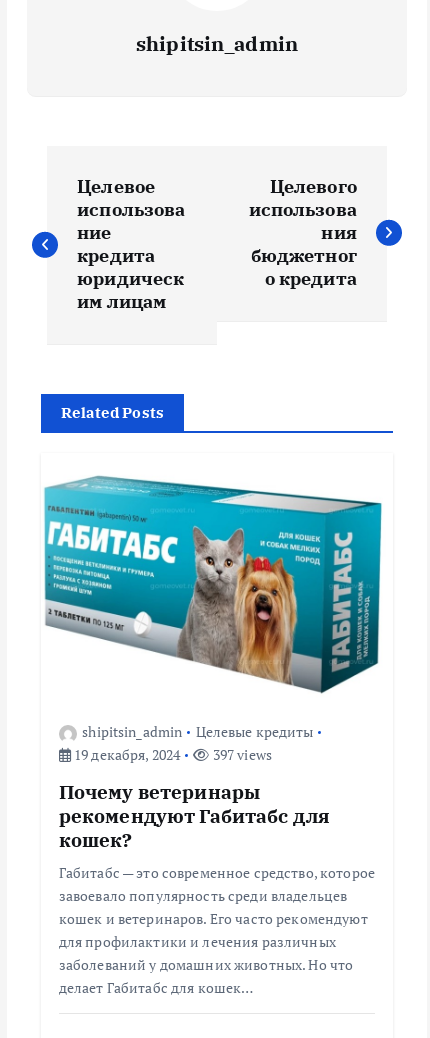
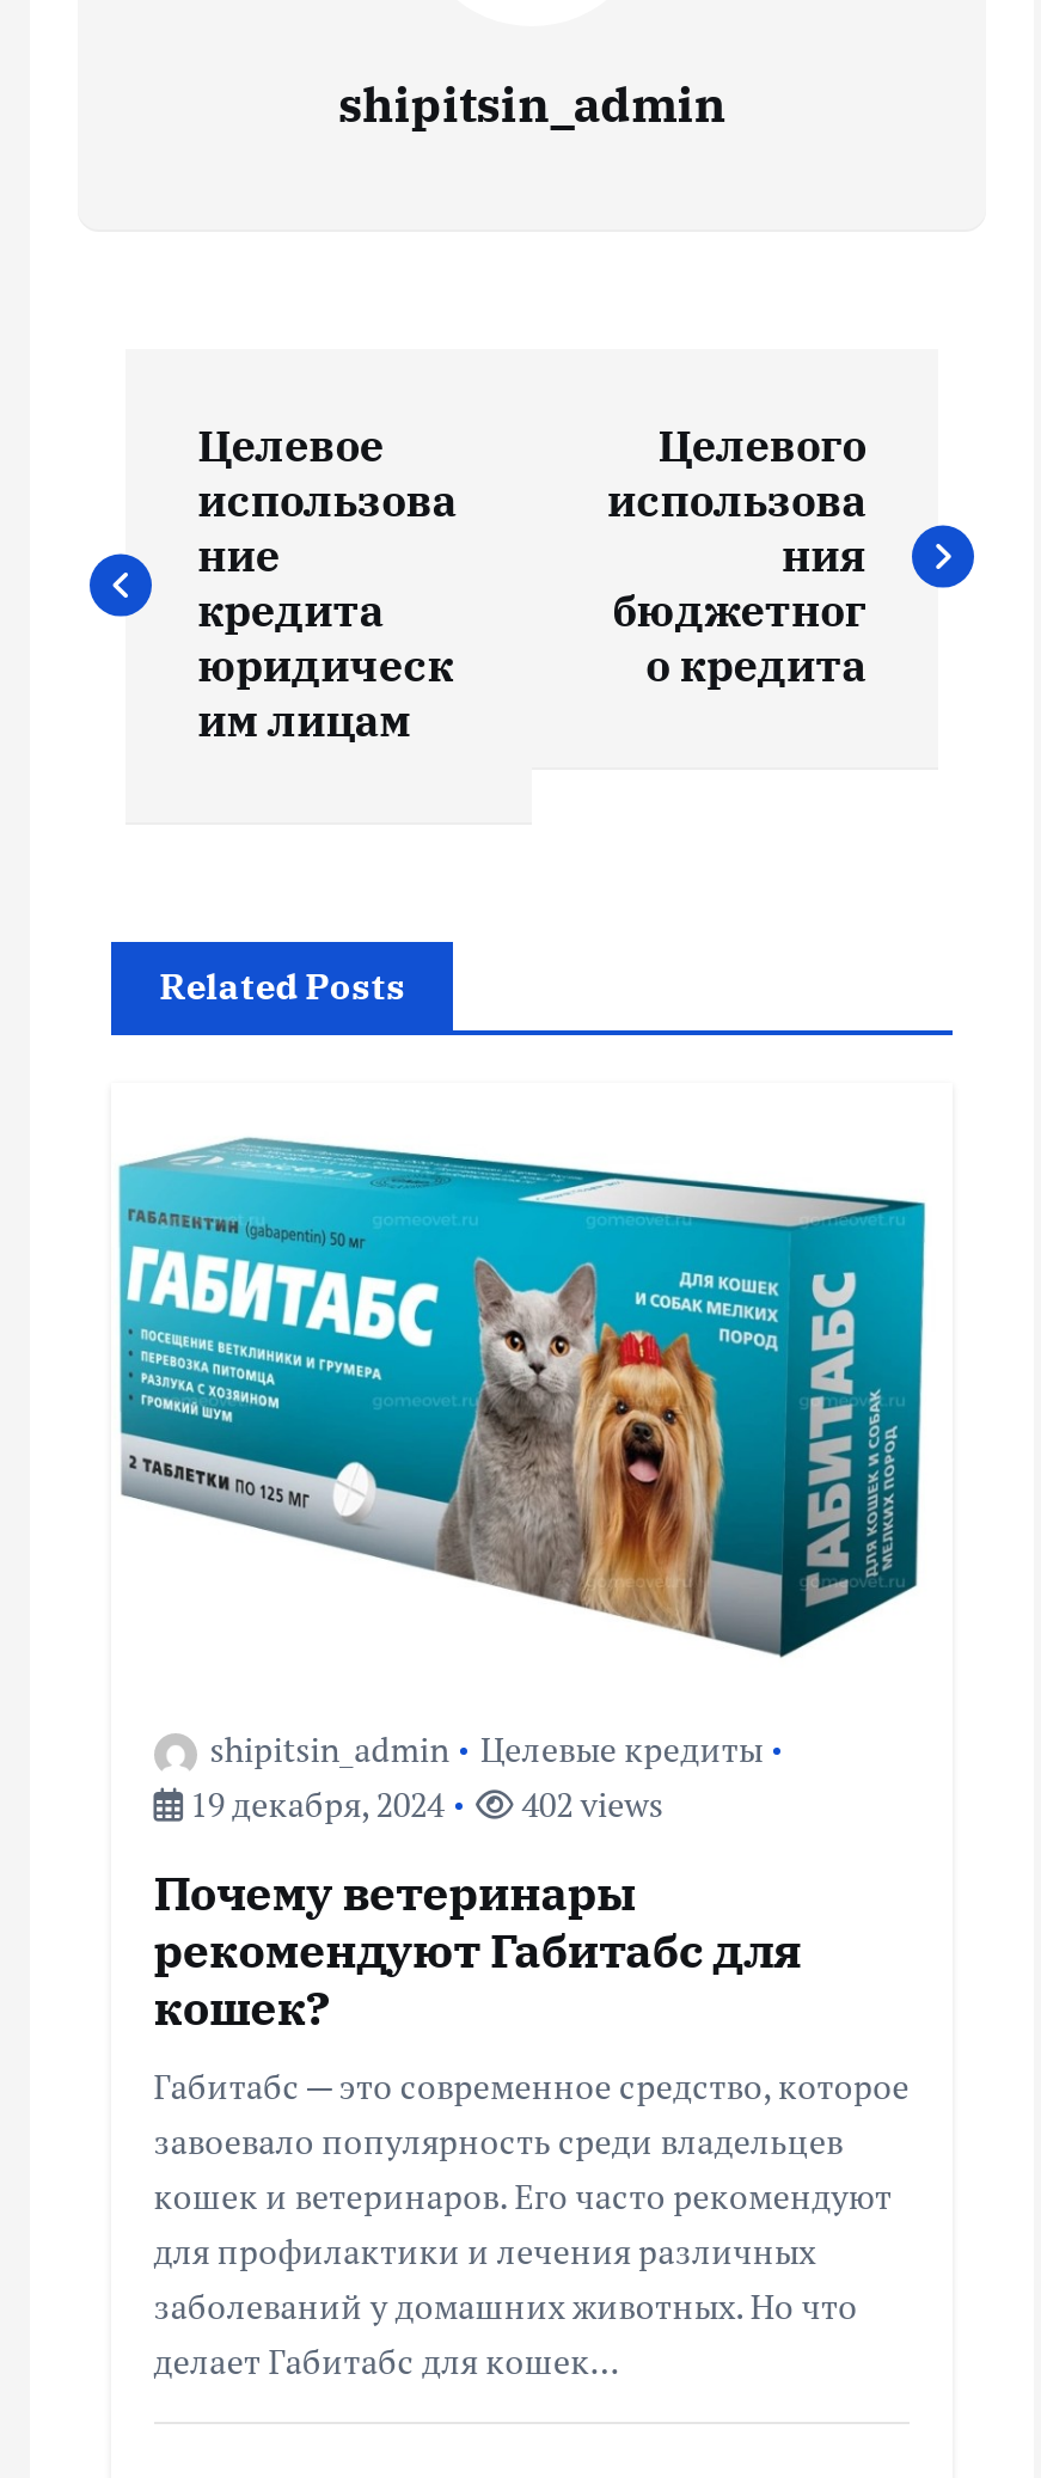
[210,745,272,764] 397 views -> [514,1782,664,1827] 402 views

